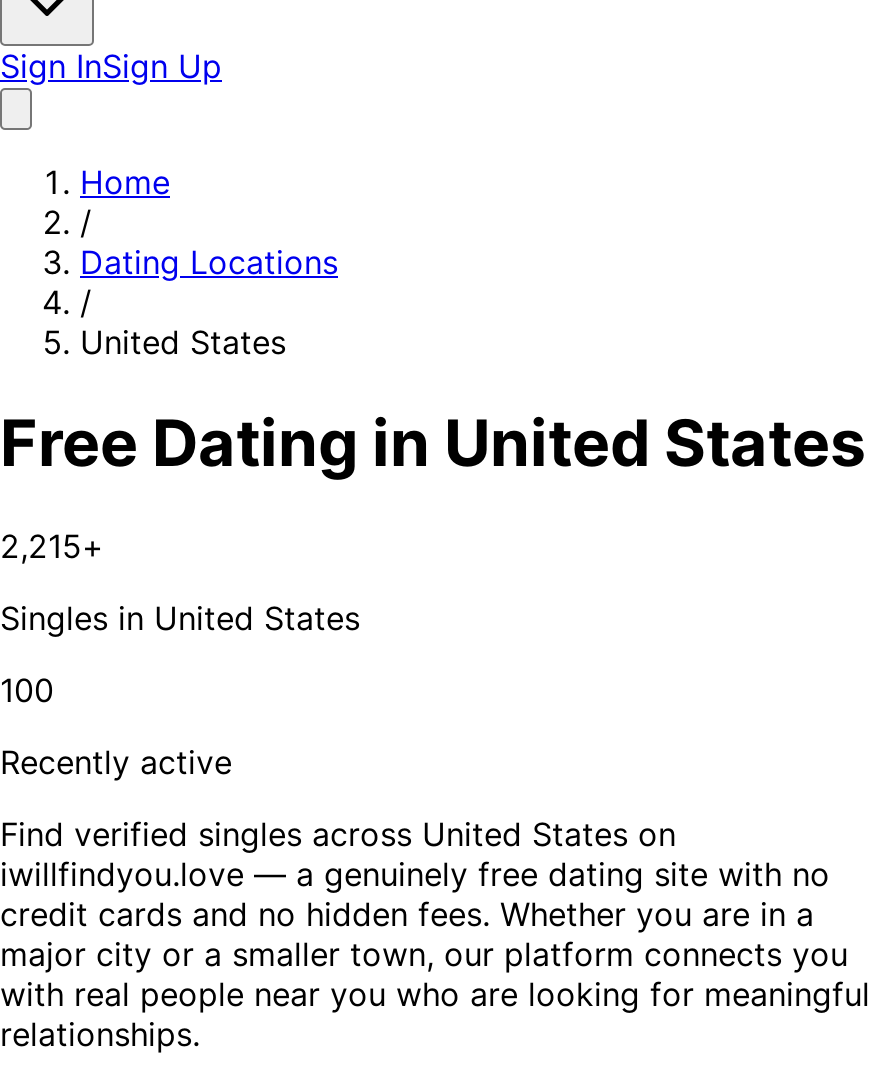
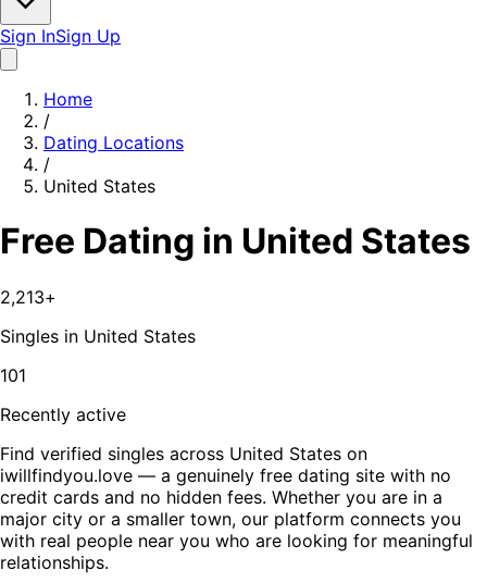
[0,526,104,566] 2,215+ -> [0,286,57,308] 2,213+
[0,670,54,710] 100 -> [0,364,26,386] 101

